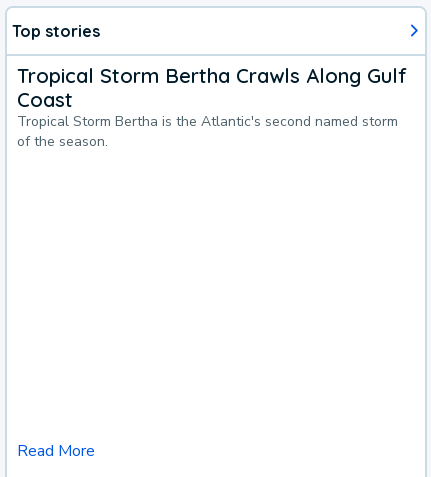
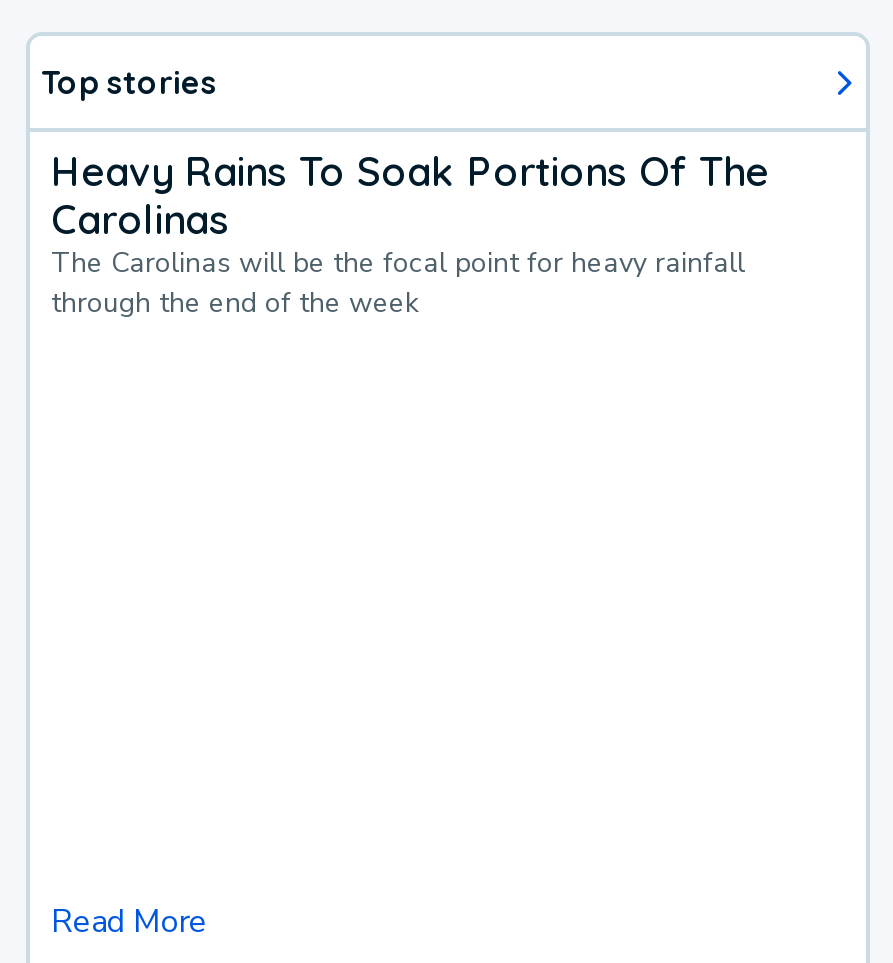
[17,63,407,151] Tropical Storm Bertha Crawls Along Gulf | Coast | Tropical Storm Bertha is the Atlantic's second named storm | of the season. -> [51,146,769,322] Heavy Rains To Soak Portions Of The | Carolinas | The Carolinas will be the focal point for heavy rainfall | through the end of the week

